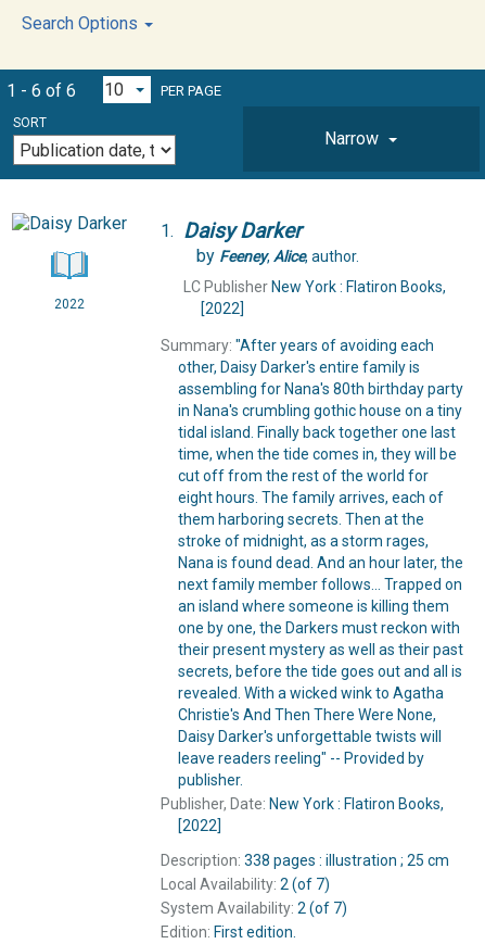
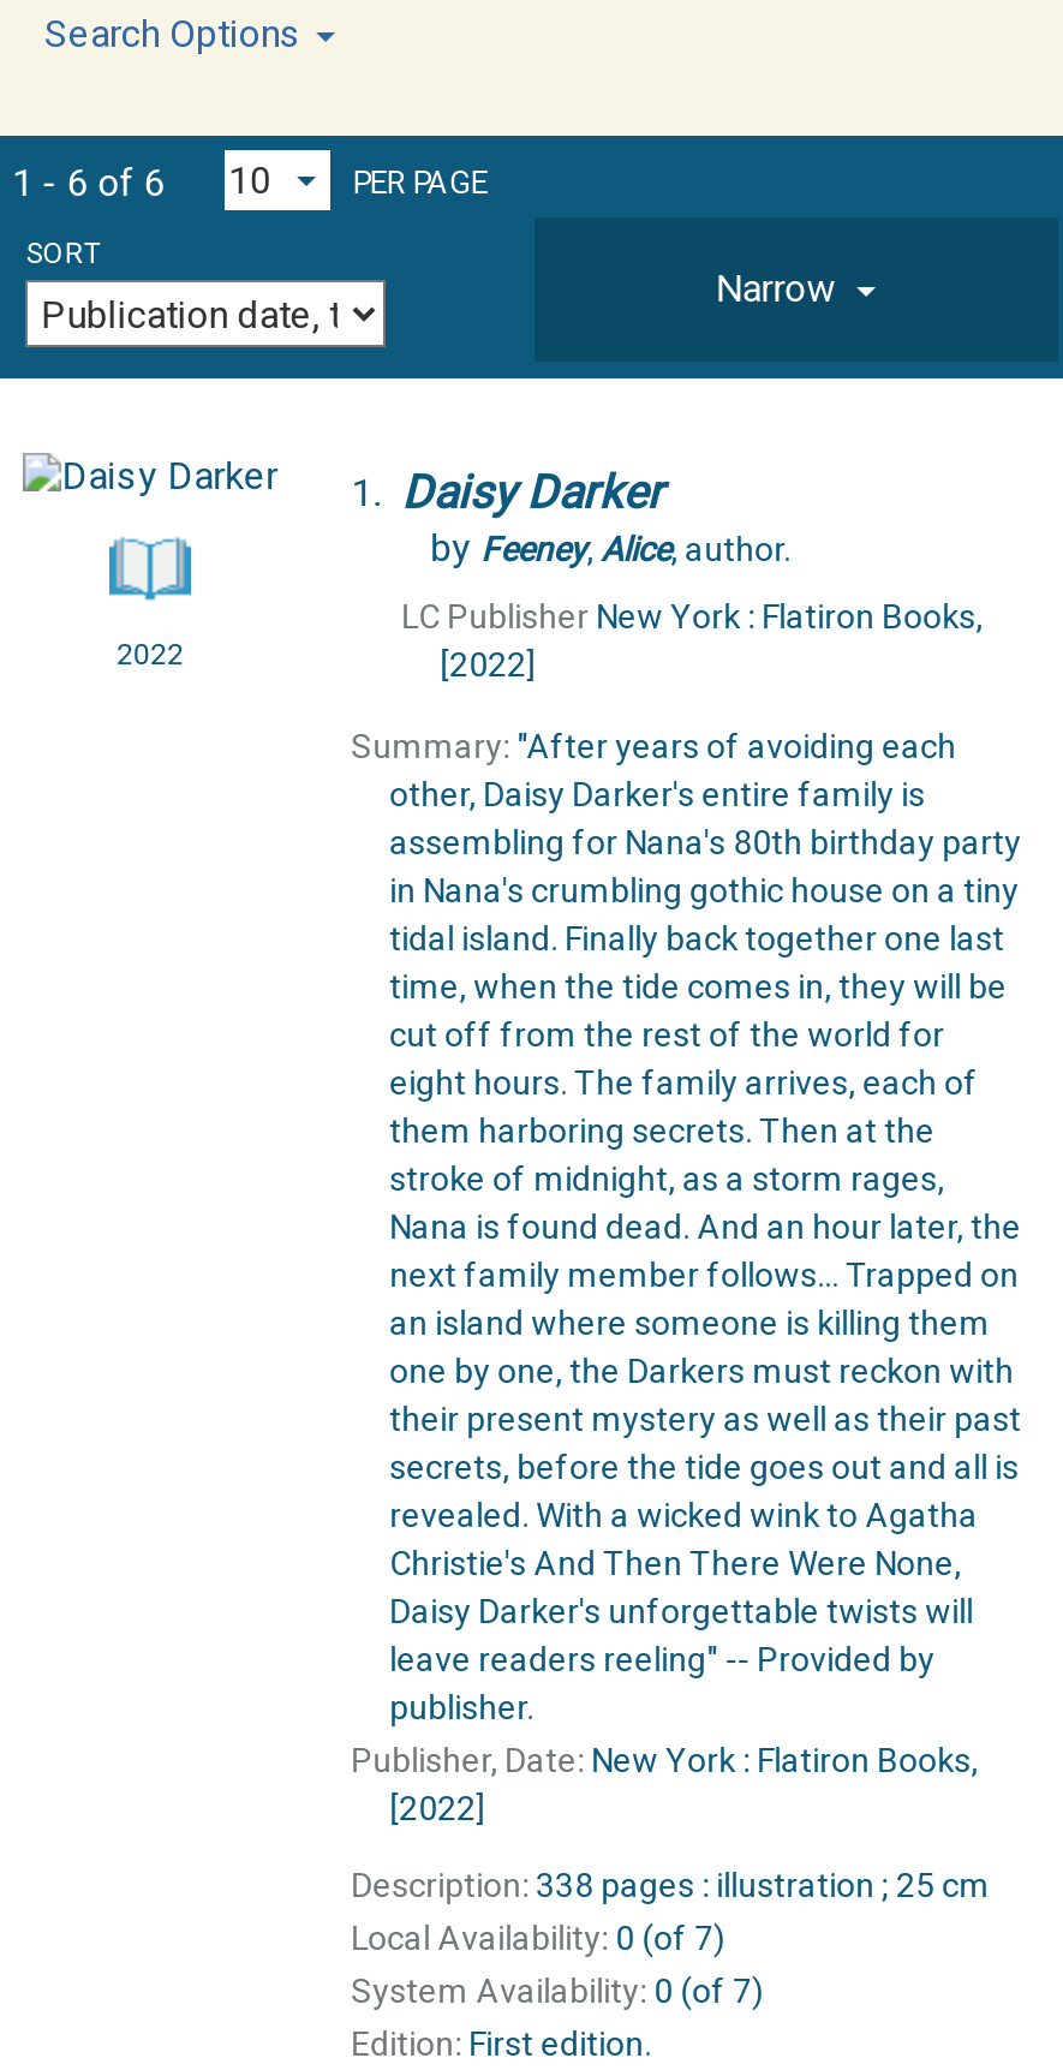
[160,876,329,893] Local Availability: 2 (of 7) -> [351,1919,726,1957] Local Availability: 0 (of 7)
[160,899,347,917] System Availability: 2 (of 7) -> [351,1971,764,2010] System Availability: 0 (of 7)

